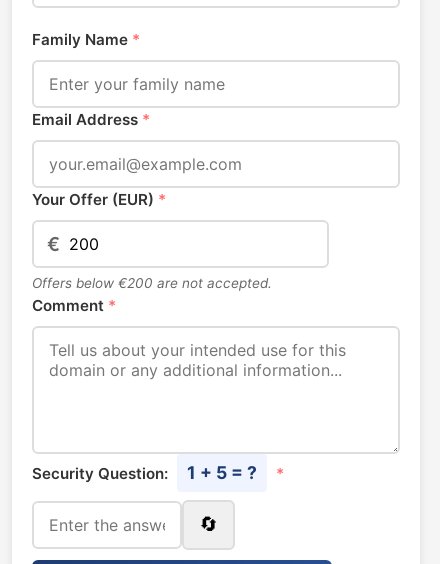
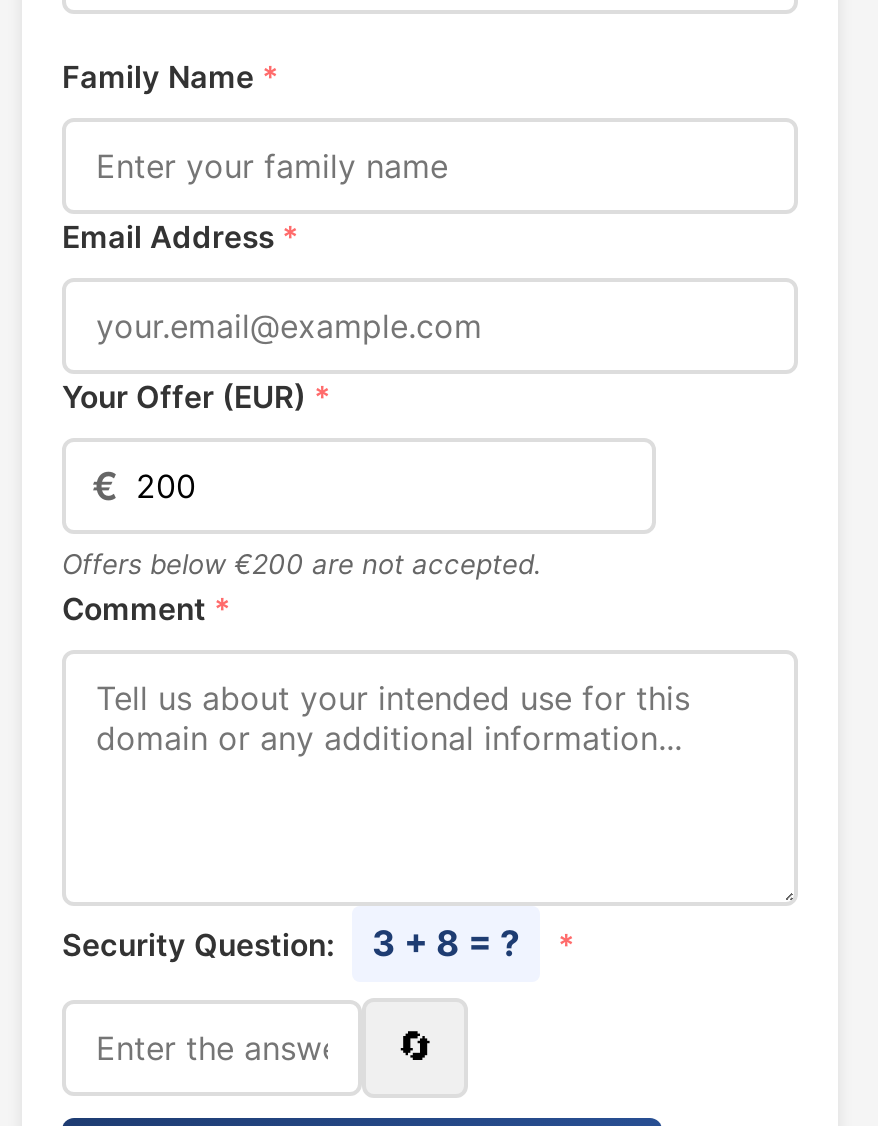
[187,462,257,483] 1 + 5 = ? -> [372,922,520,964] 3 + 8 = ?

